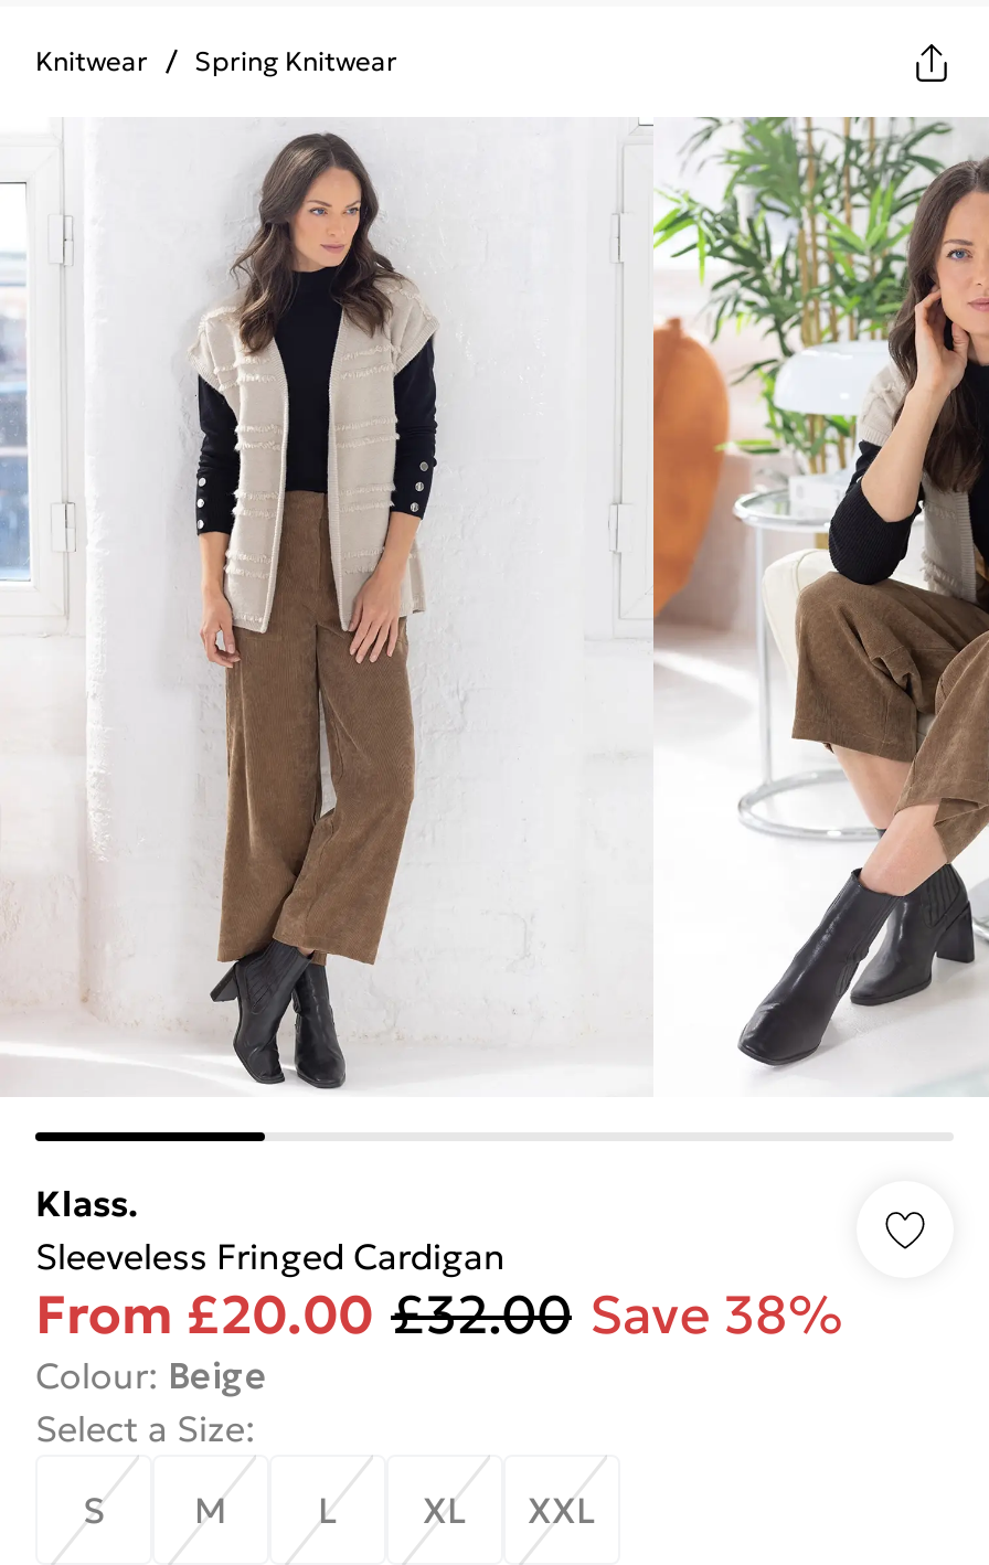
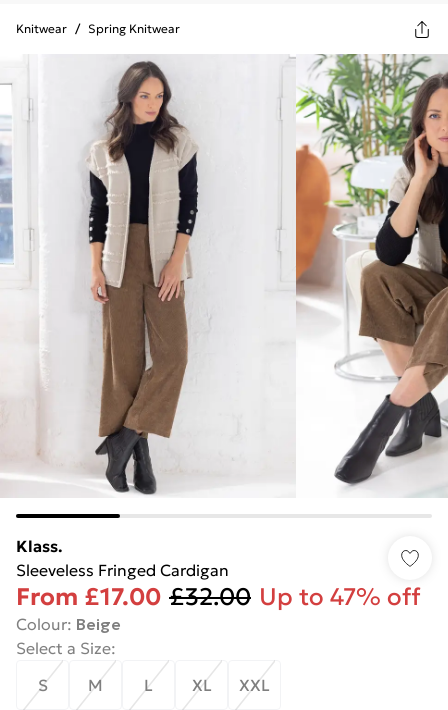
[35,1282,843,1349] From £20.00 £32.00 Save 38% -> [16,582,421,612] From £17.00 £32.00 Up to 47% off

